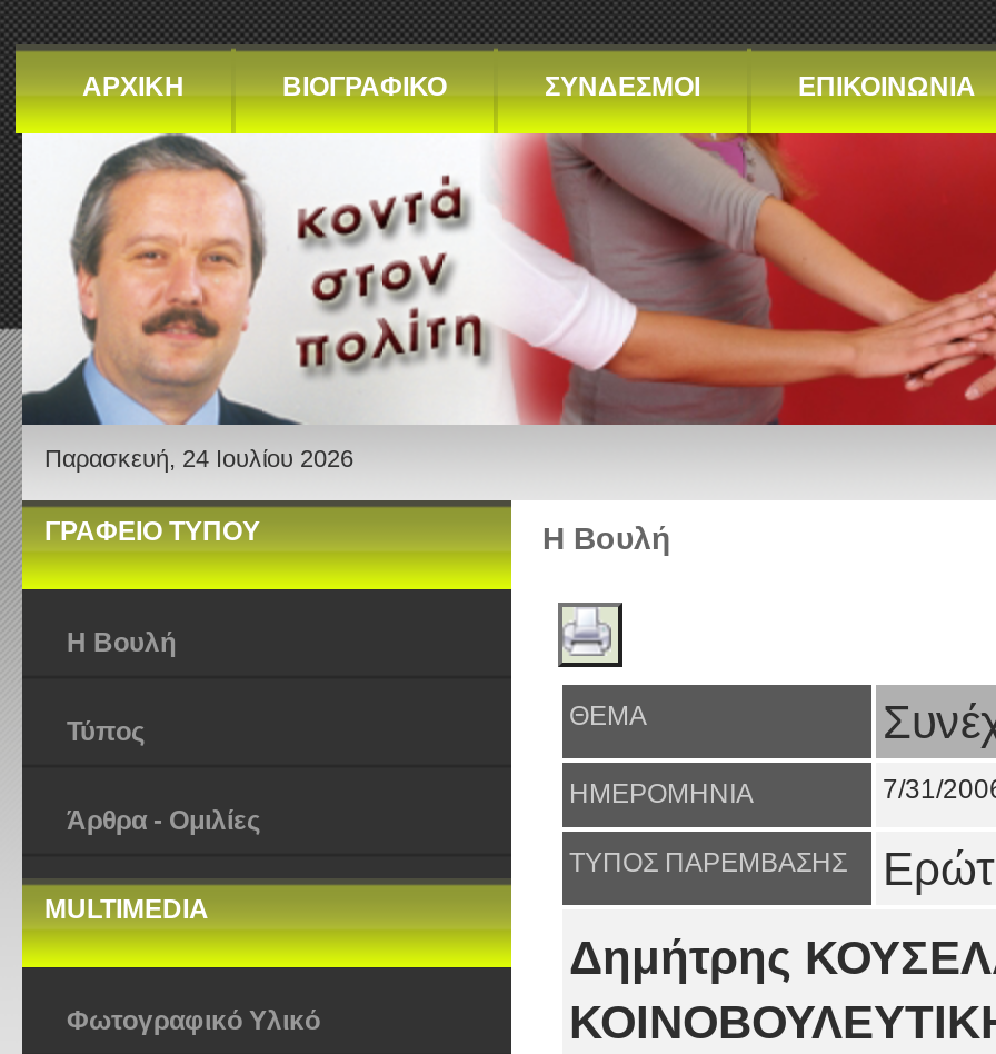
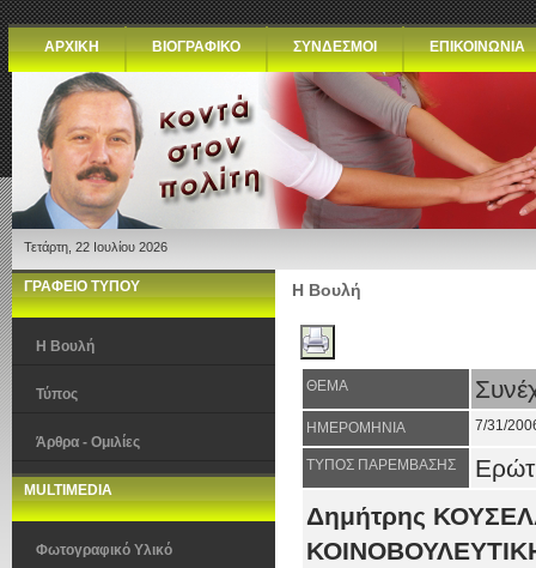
[44,445,353,471] Παρασκευή, 24 Ιουλίου 2026 -> [24,240,167,254] Τετάρτη, 22 Ιουλίου 2026

